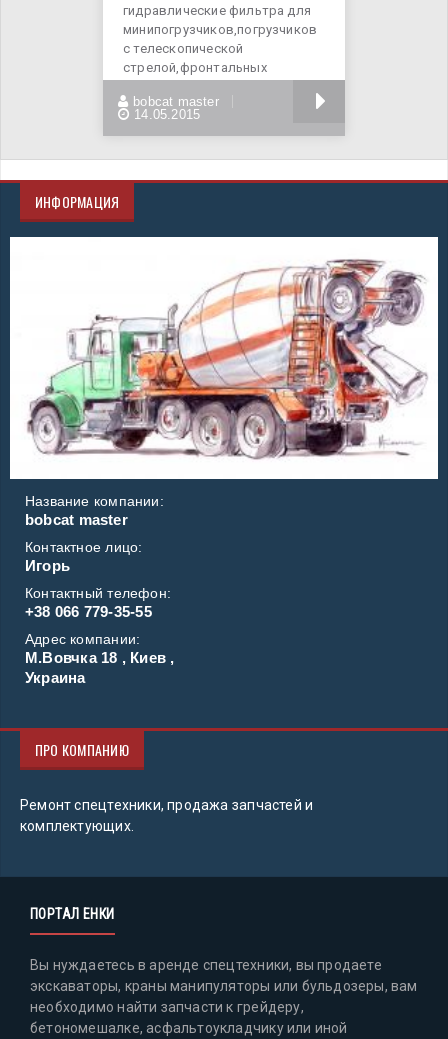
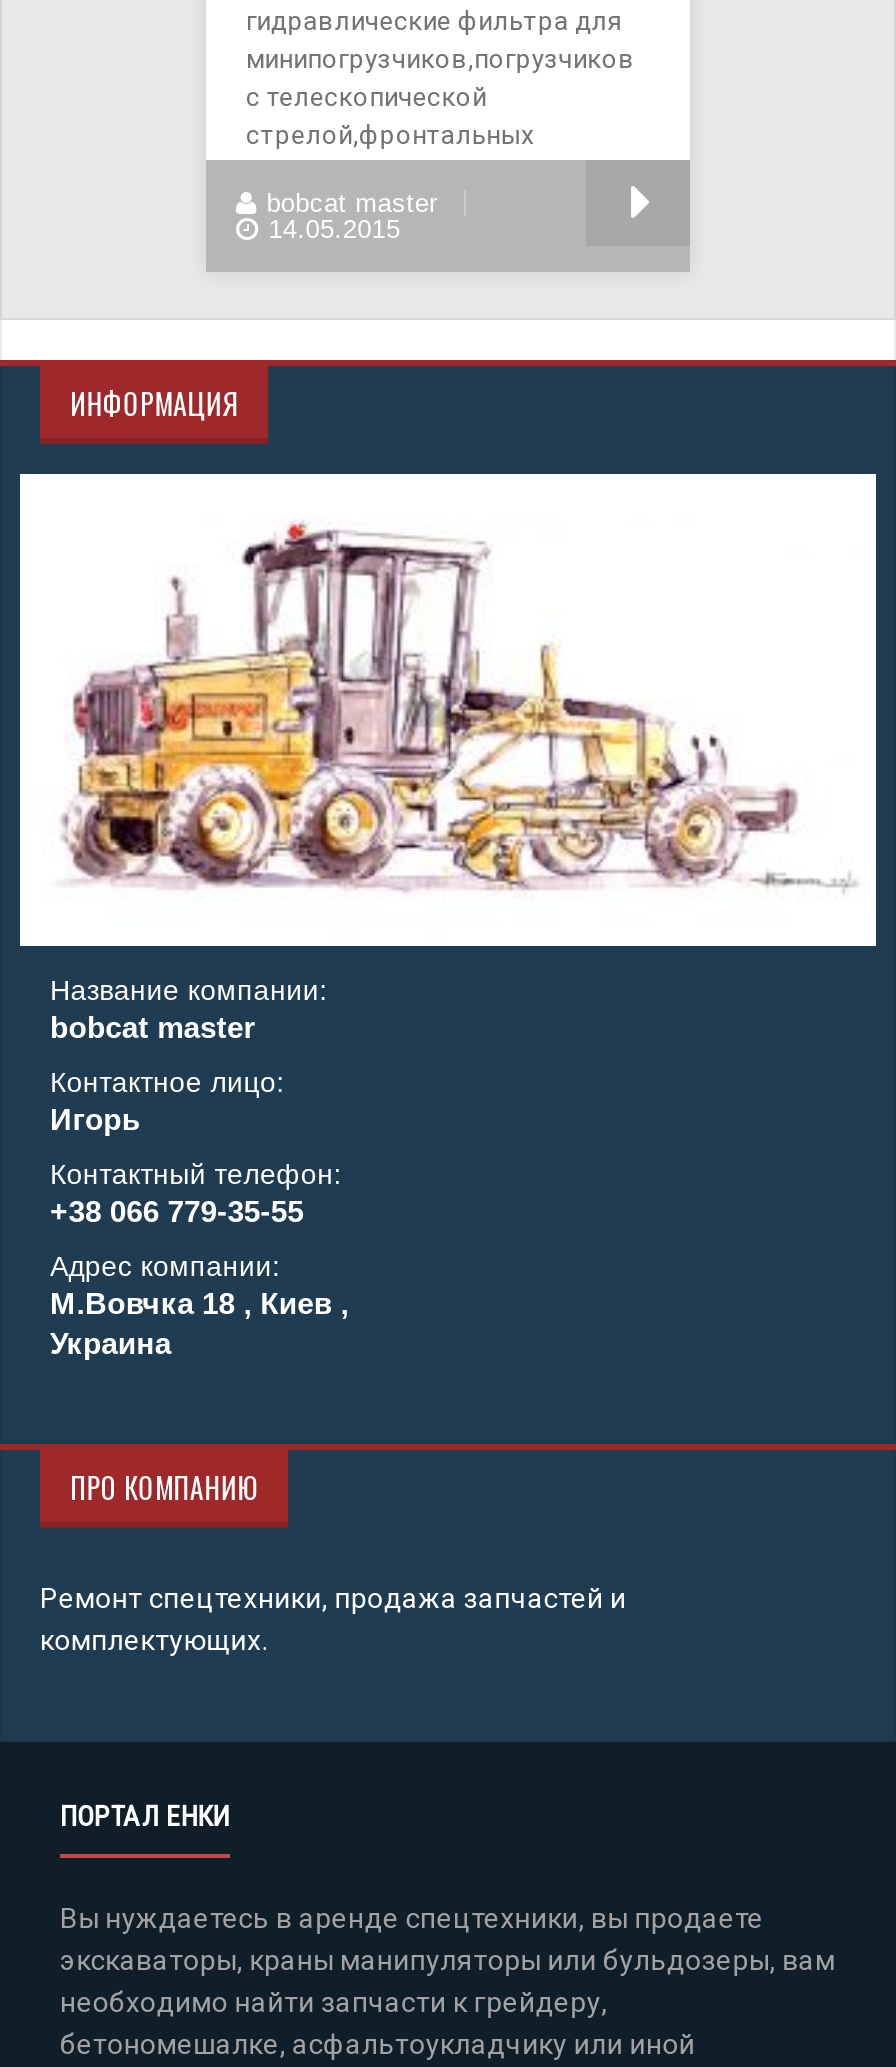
[26,258,428,460] [image] -> [56,518,852,906] [image]

